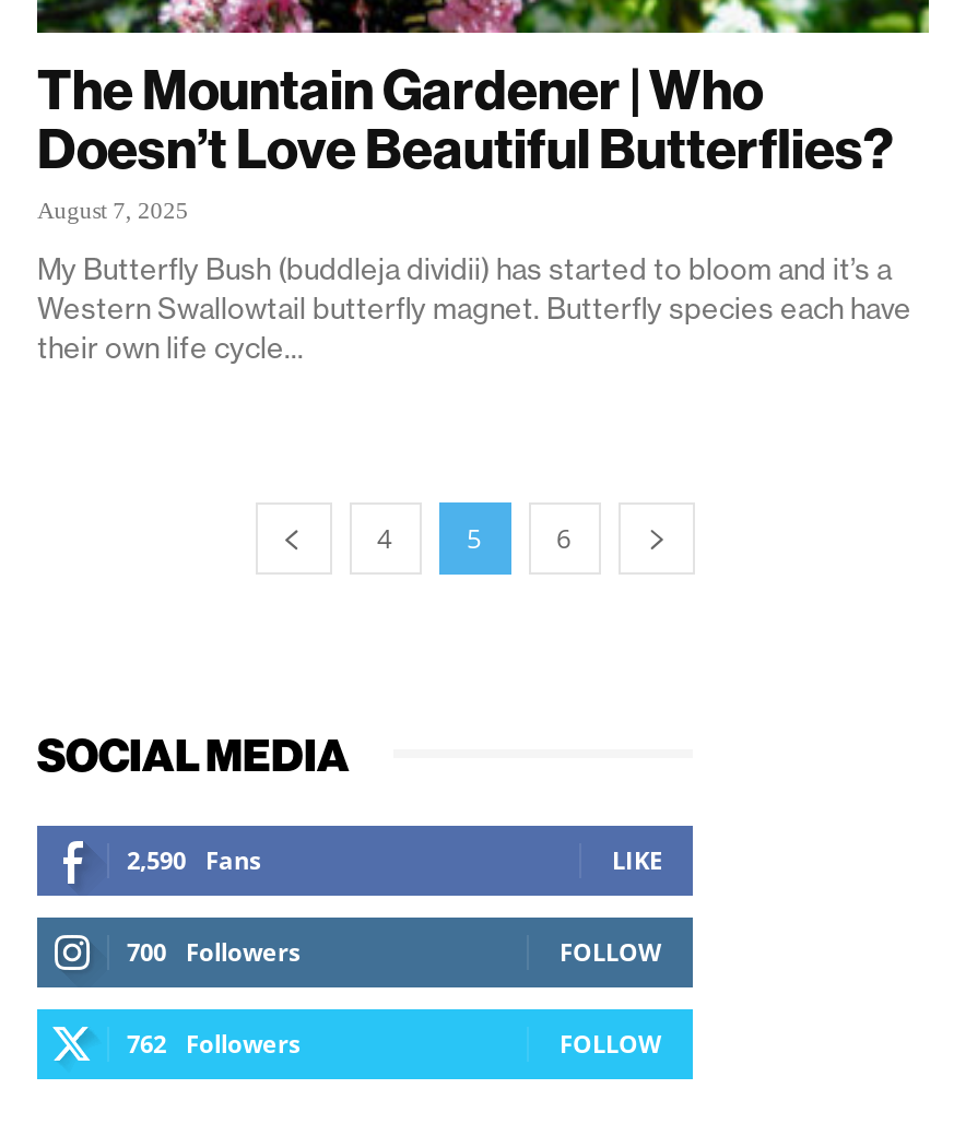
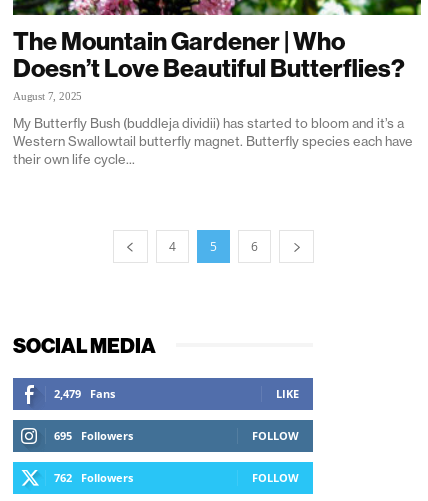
[127,843,260,875] 2,590 Fans -> [54,386,115,401] 2,479 Fans
[127,934,299,967] 700 Followers -> [54,428,133,443] 695 Followers

